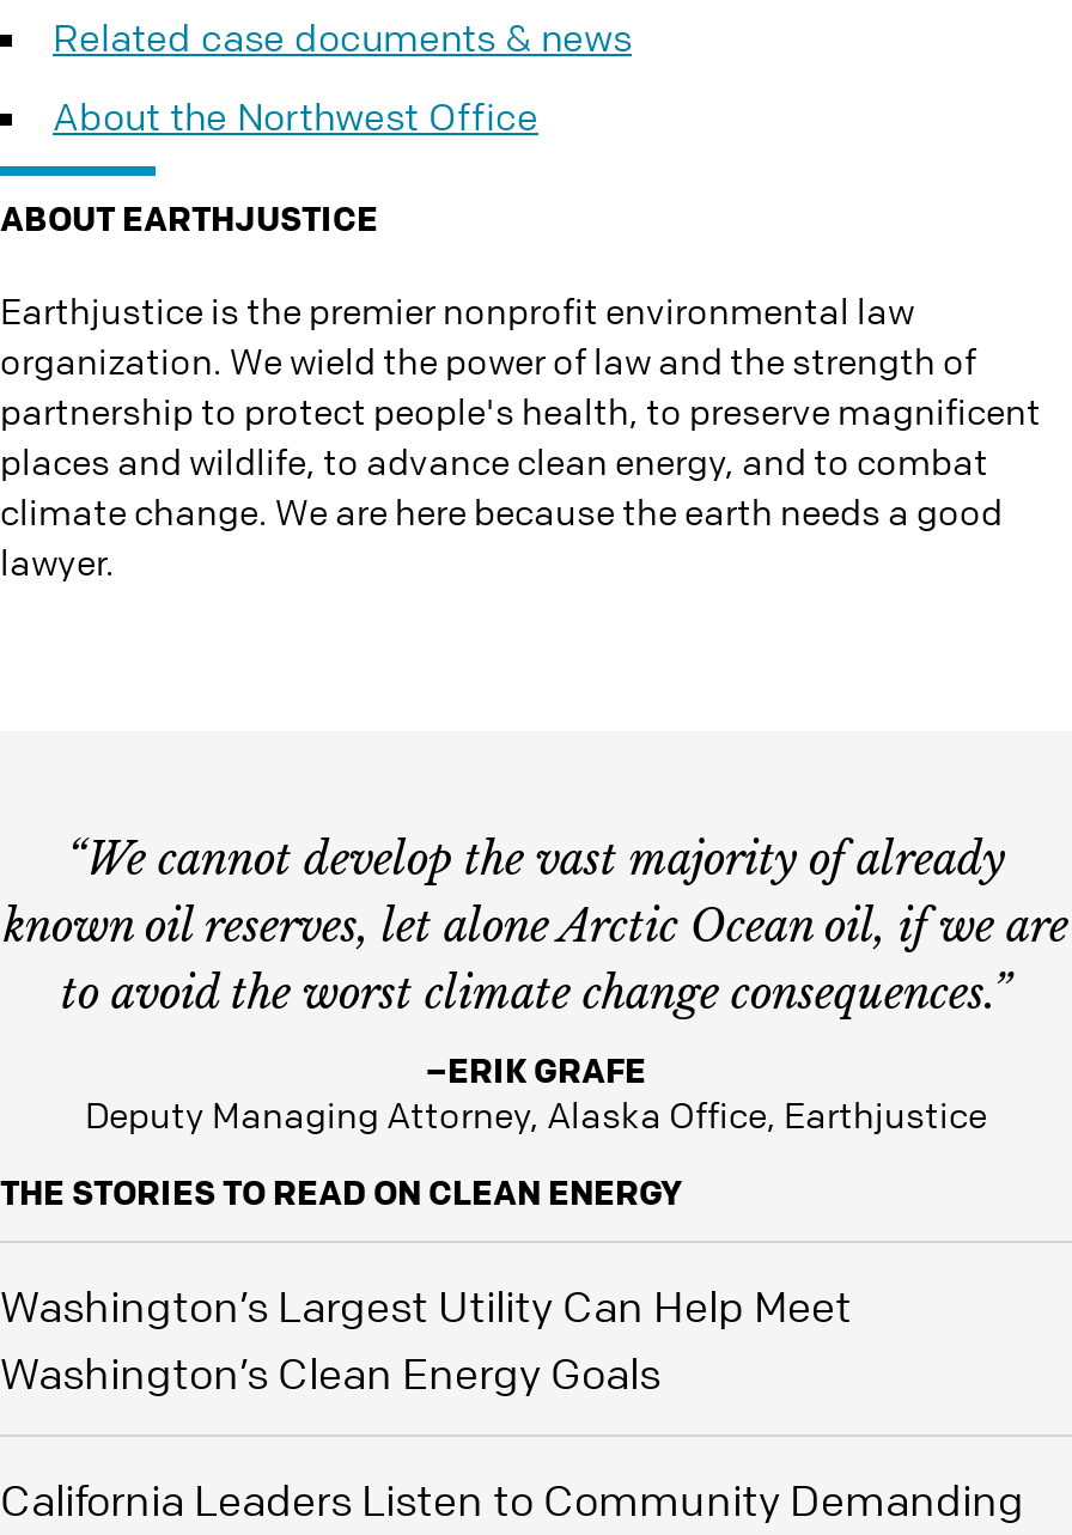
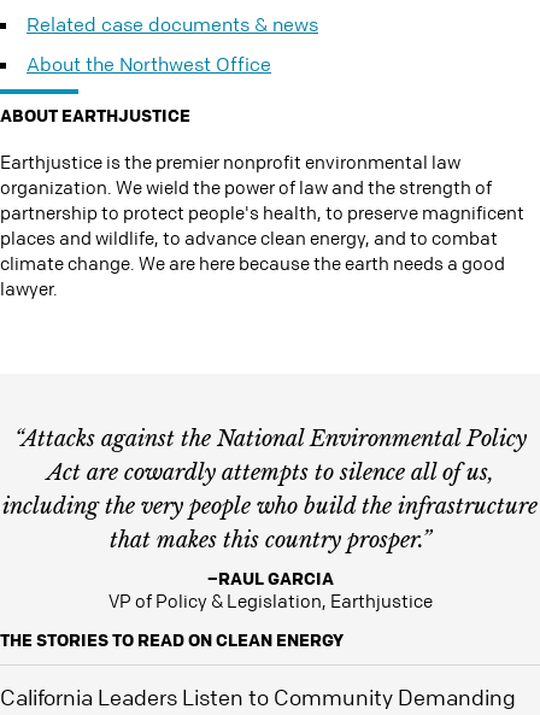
[4,834,1068,1021] “We cannot develop the vast majority of already | known oil reserves, let alone Arctic Ocean oil, if we are | to avoid the worst climate change consequences.” -> [2,426,538,553] “Attacks against the National Environmental Policy | Act are cowardly attempts to silence all of us, | including the very people who build the infrastructure | that makes this country prosper.”
[85,1047,987,1138] –ERIK GRAFE | Deputy Managing Attorney, Alaska Office, Earthjustice -> [108,567,432,613] –RAUL GARCIA | VP of Policy & Legislation, Earthjustice
moved [0,1169,682,1214] -> [0,628,344,651]: THE STORIES TO READ ON CLEAN ENERGY
[0,1279,852,1399] Washington’s Largest Utility Can Help Meet | Washington’s Clean Energy Goals -> none

